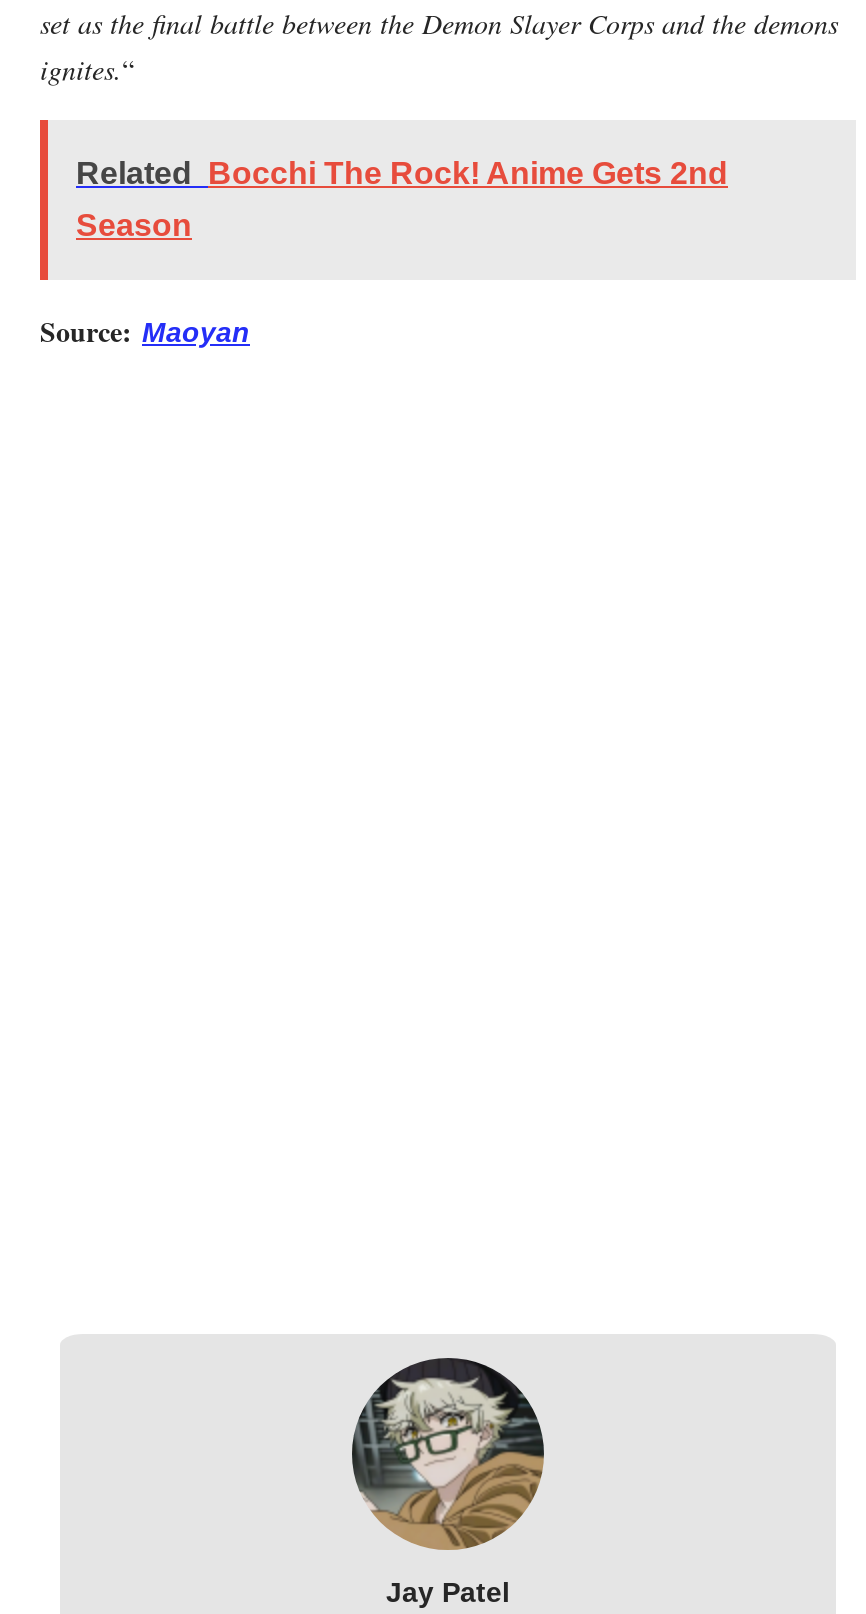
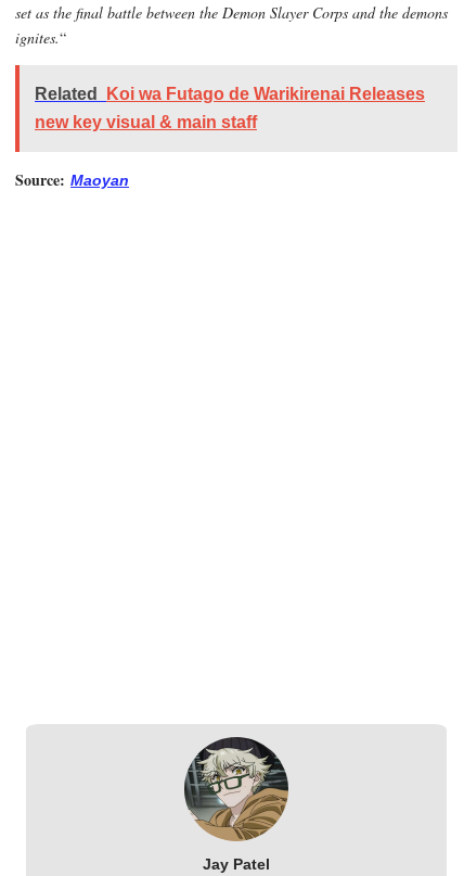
[76,156,728,190] Related Bocchi The Rock! Anime Gets 2nd -> [35,85,425,103] Related Koi wa Futago de Warikirenai Releases
[76,208,192,242] Season -> [35,113,257,131] new key visual & main staff

